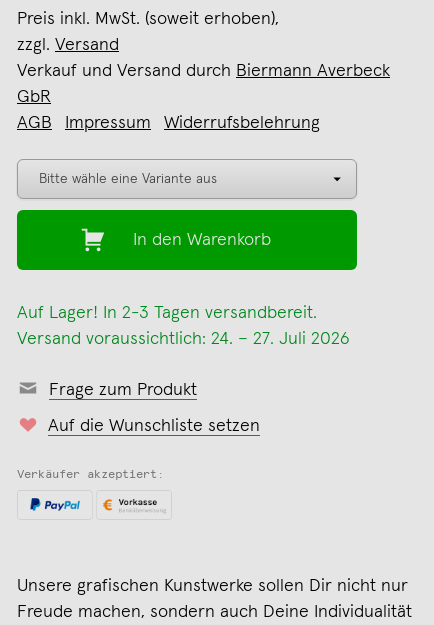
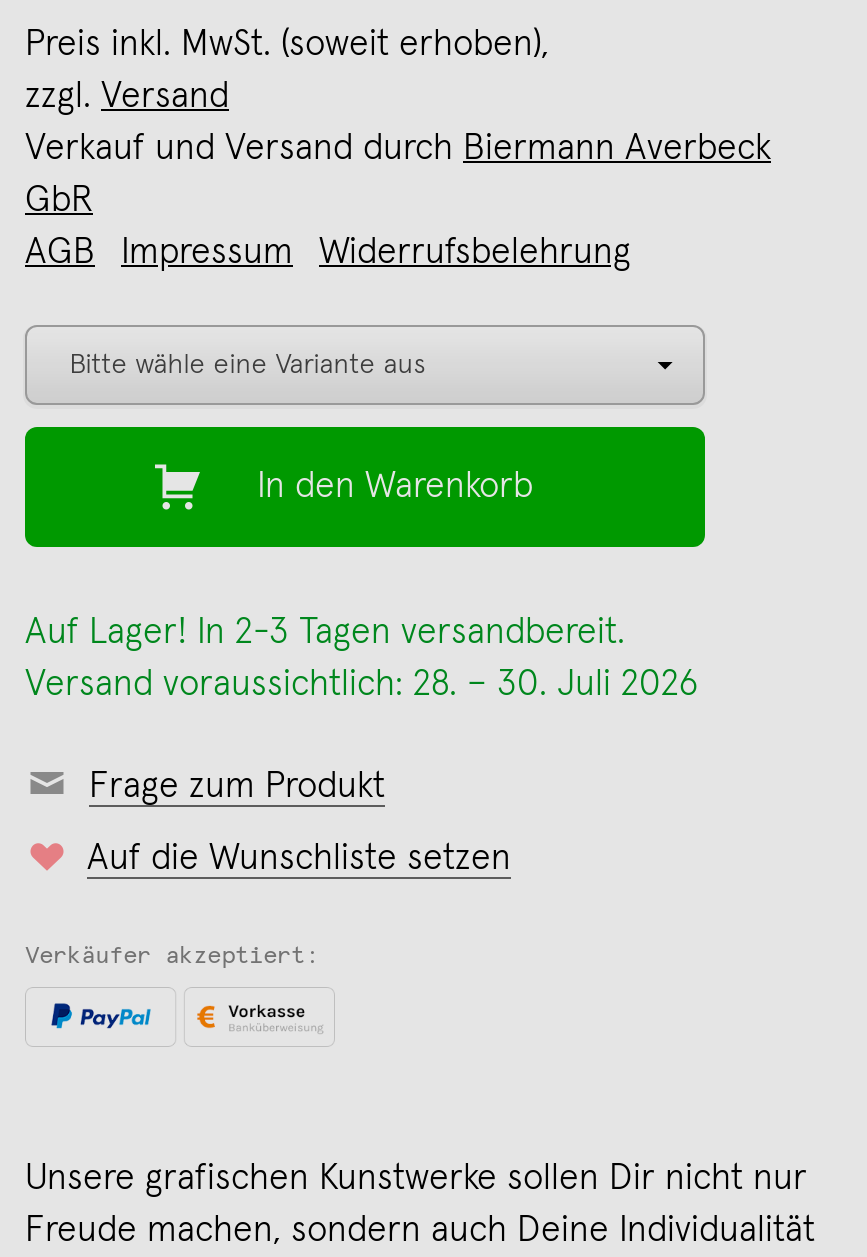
[17,330,350,348] Versand voraussichtlich: 24. – 27. Juli 2026 -> [25,666,699,702] Versand voraussichtlich: 28. – 30. Juli 2026

